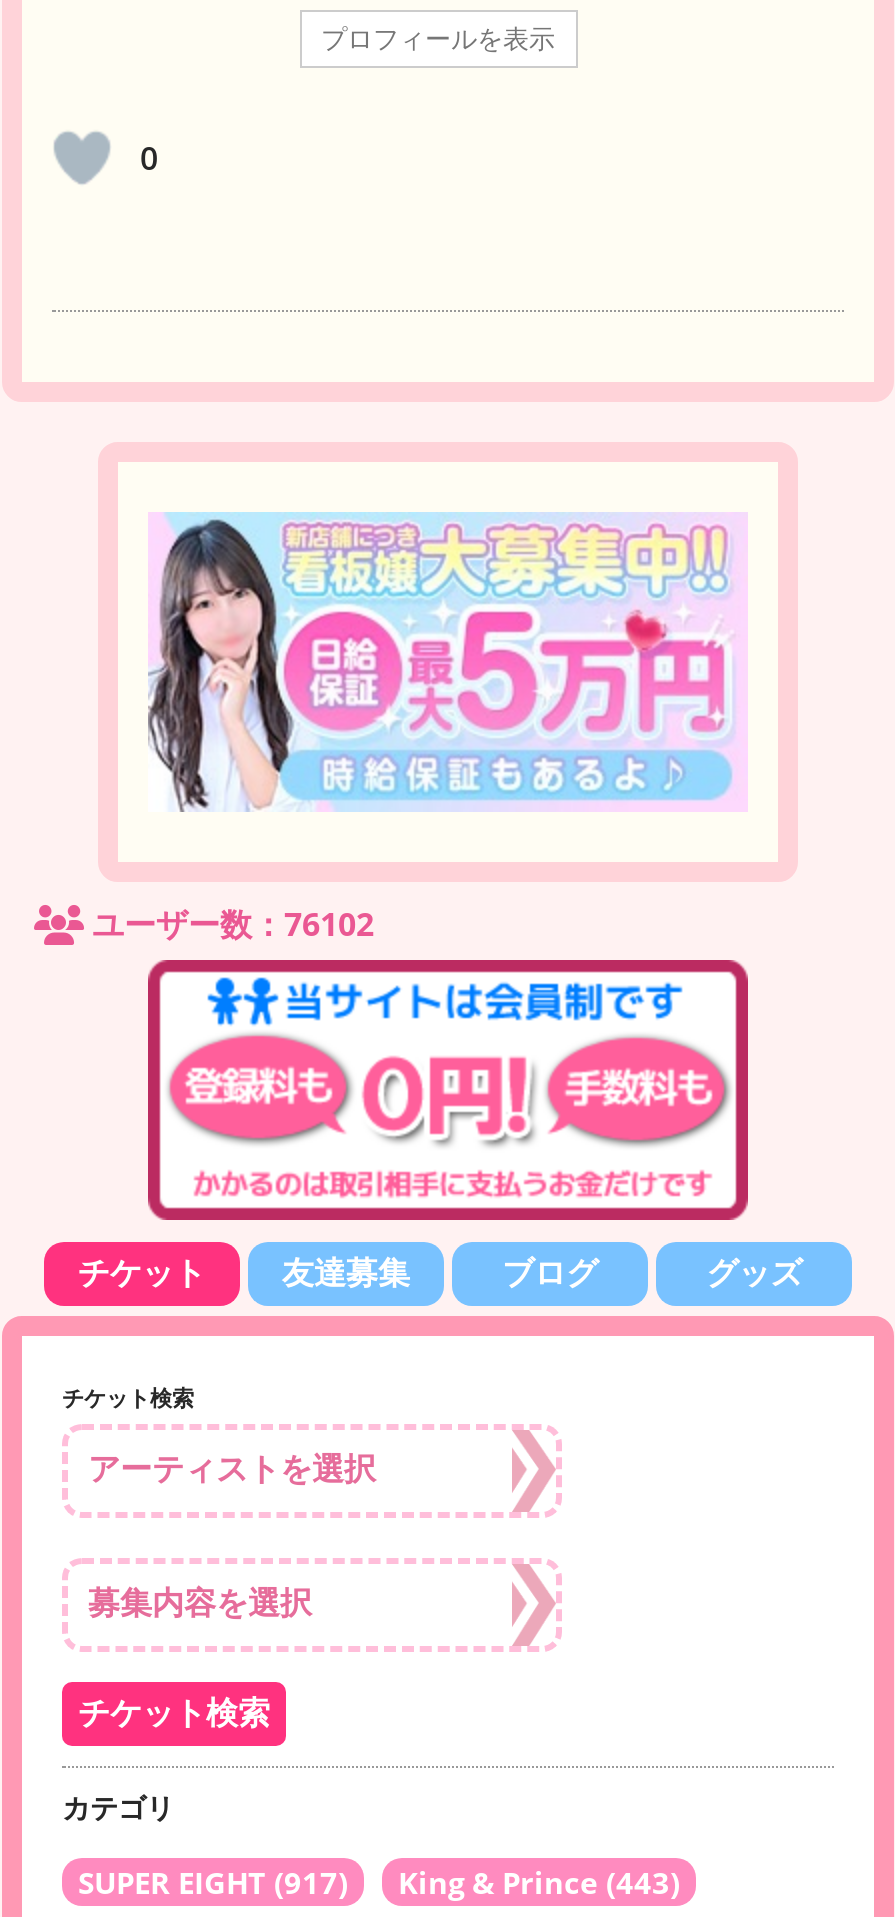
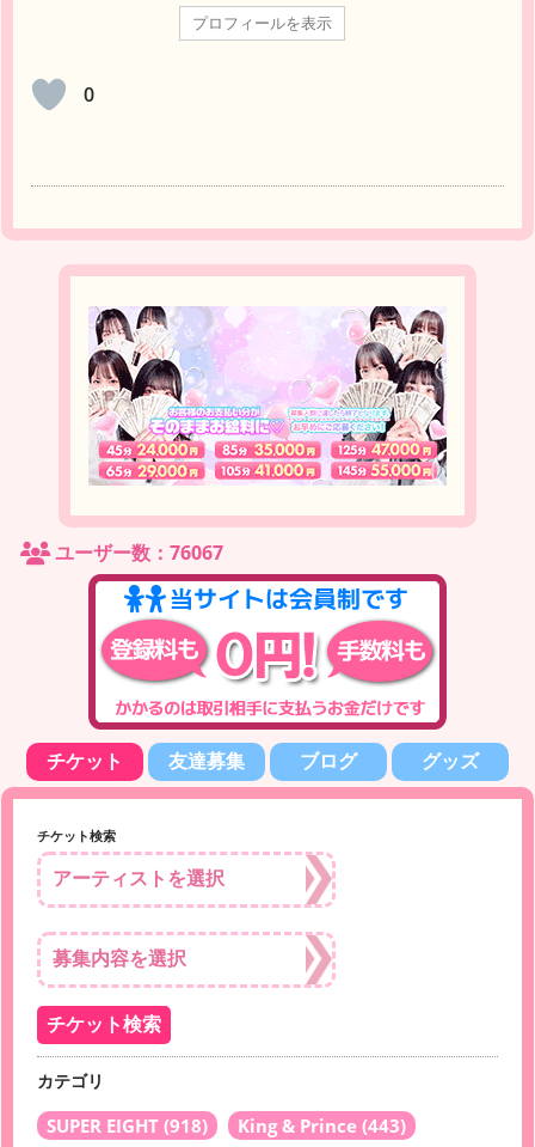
[146,512,748,812] [image] -> [87,305,448,487] [image]
[84,902,374,946] ユーザー数：76102 -> [50,539,223,566] ユーザー数：76067
[78,1862,680,1902] SUPER EIGHT (917) King & Prince (443) -> [47,1114,406,1137] SUPER EIGHT (918) King & Prince (443)

